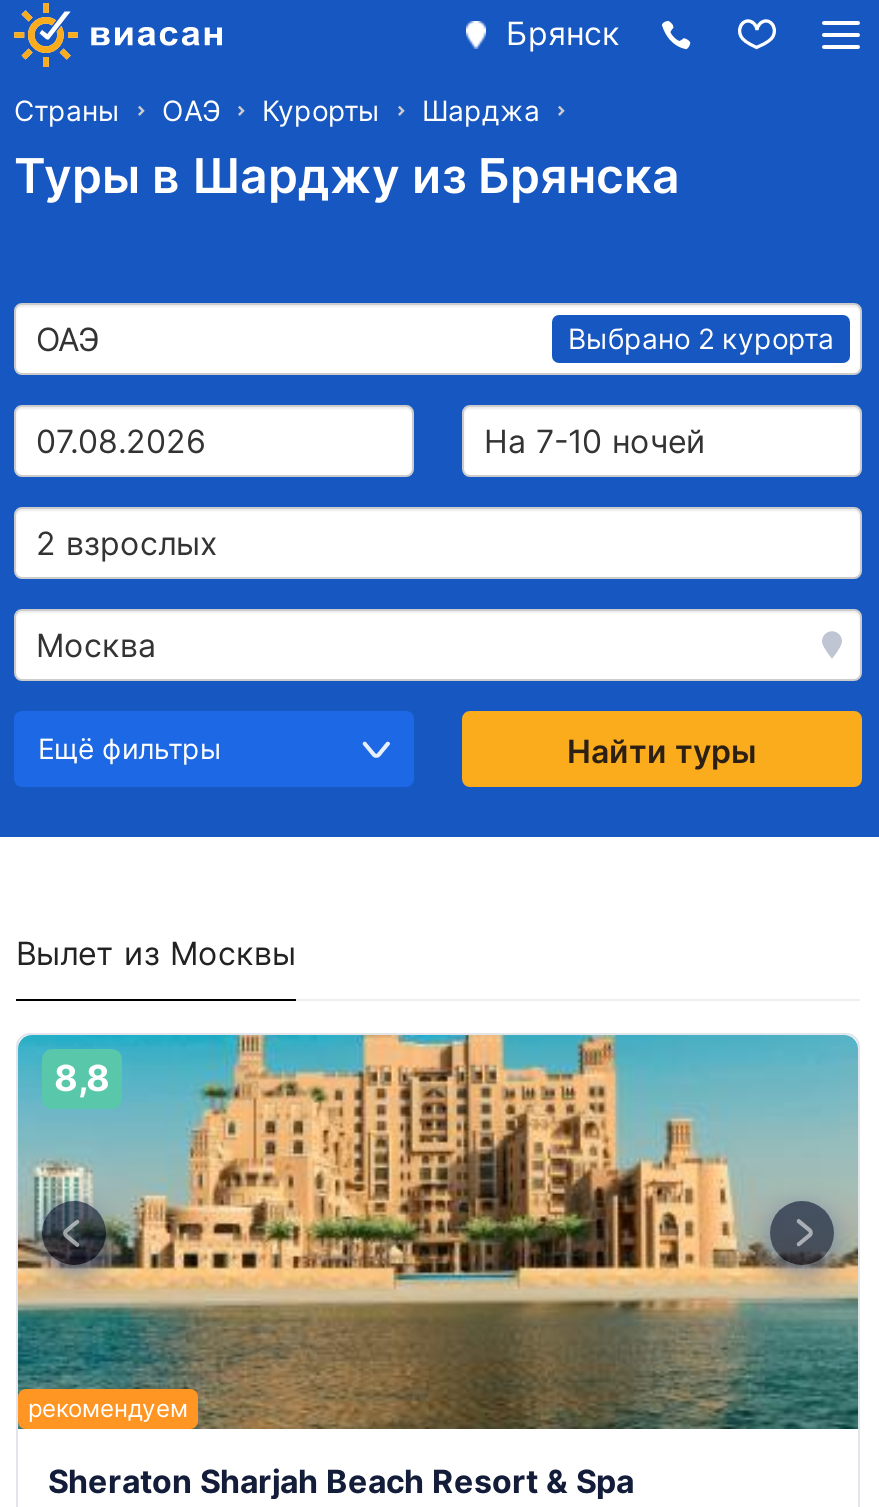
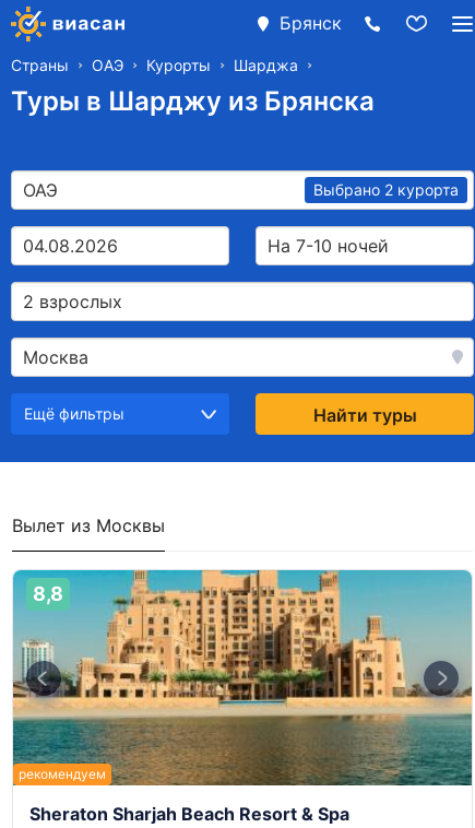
[36,421,206,461] 07.08.2026 -> [23,235,118,257] 04.08.2026

